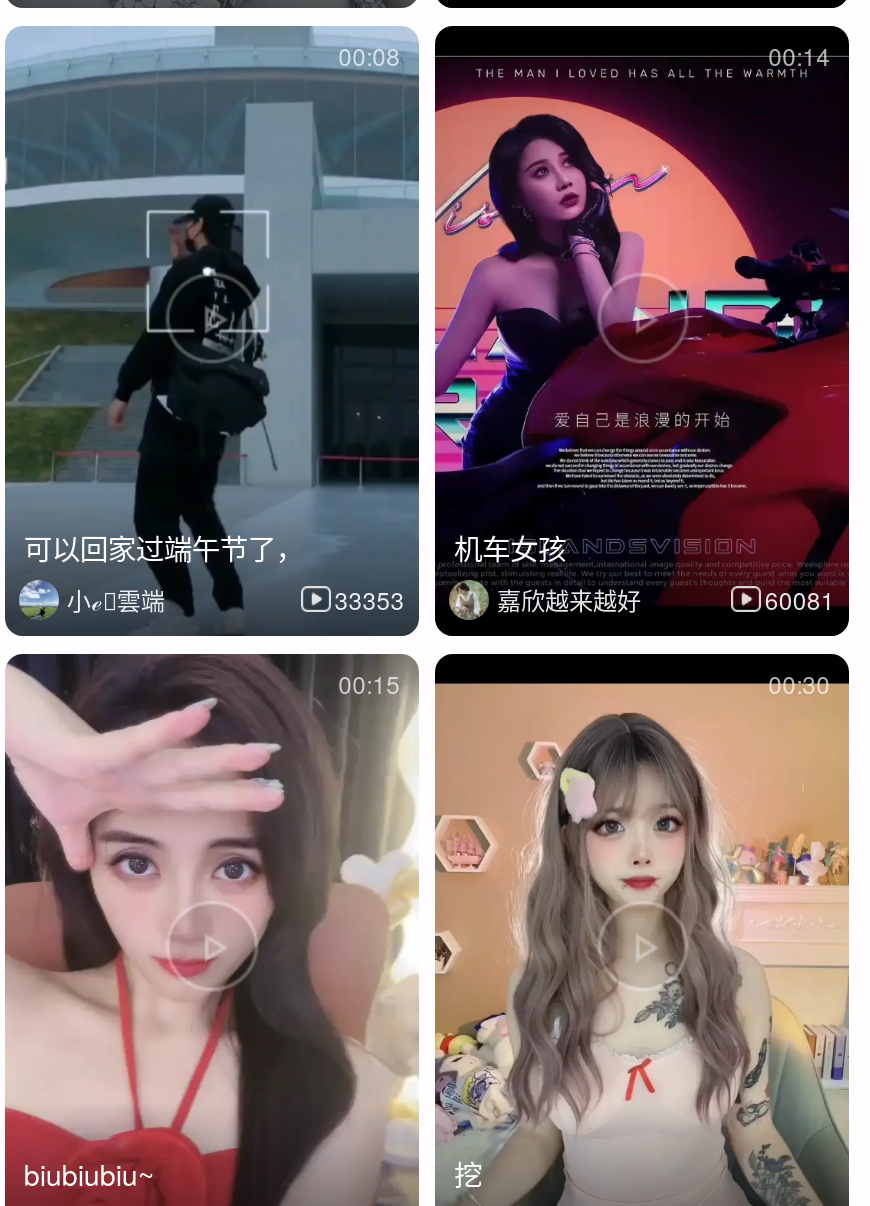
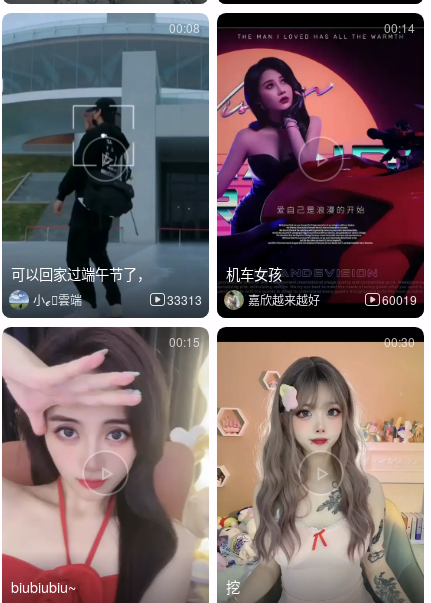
[335,582,405,616] 33353 -> [167,291,202,308] 33313
[765,582,835,616] 60081 -> [382,291,417,308] 60019

